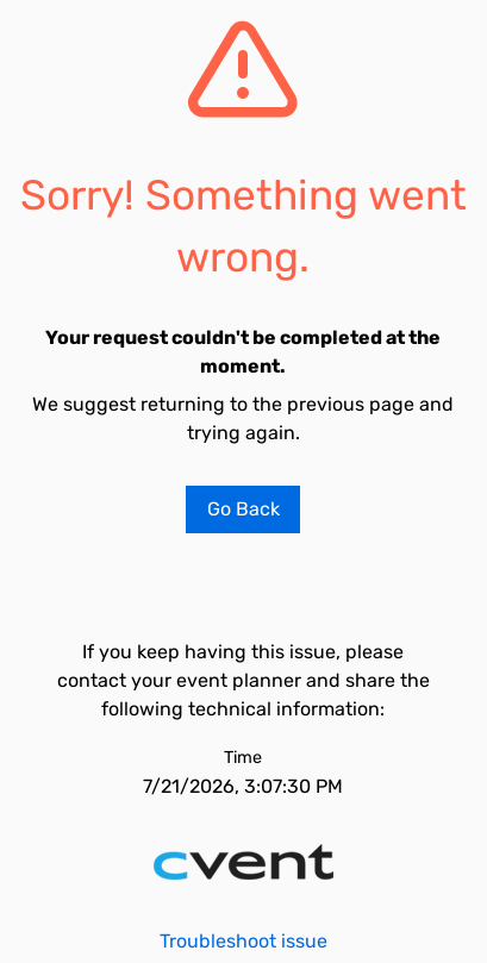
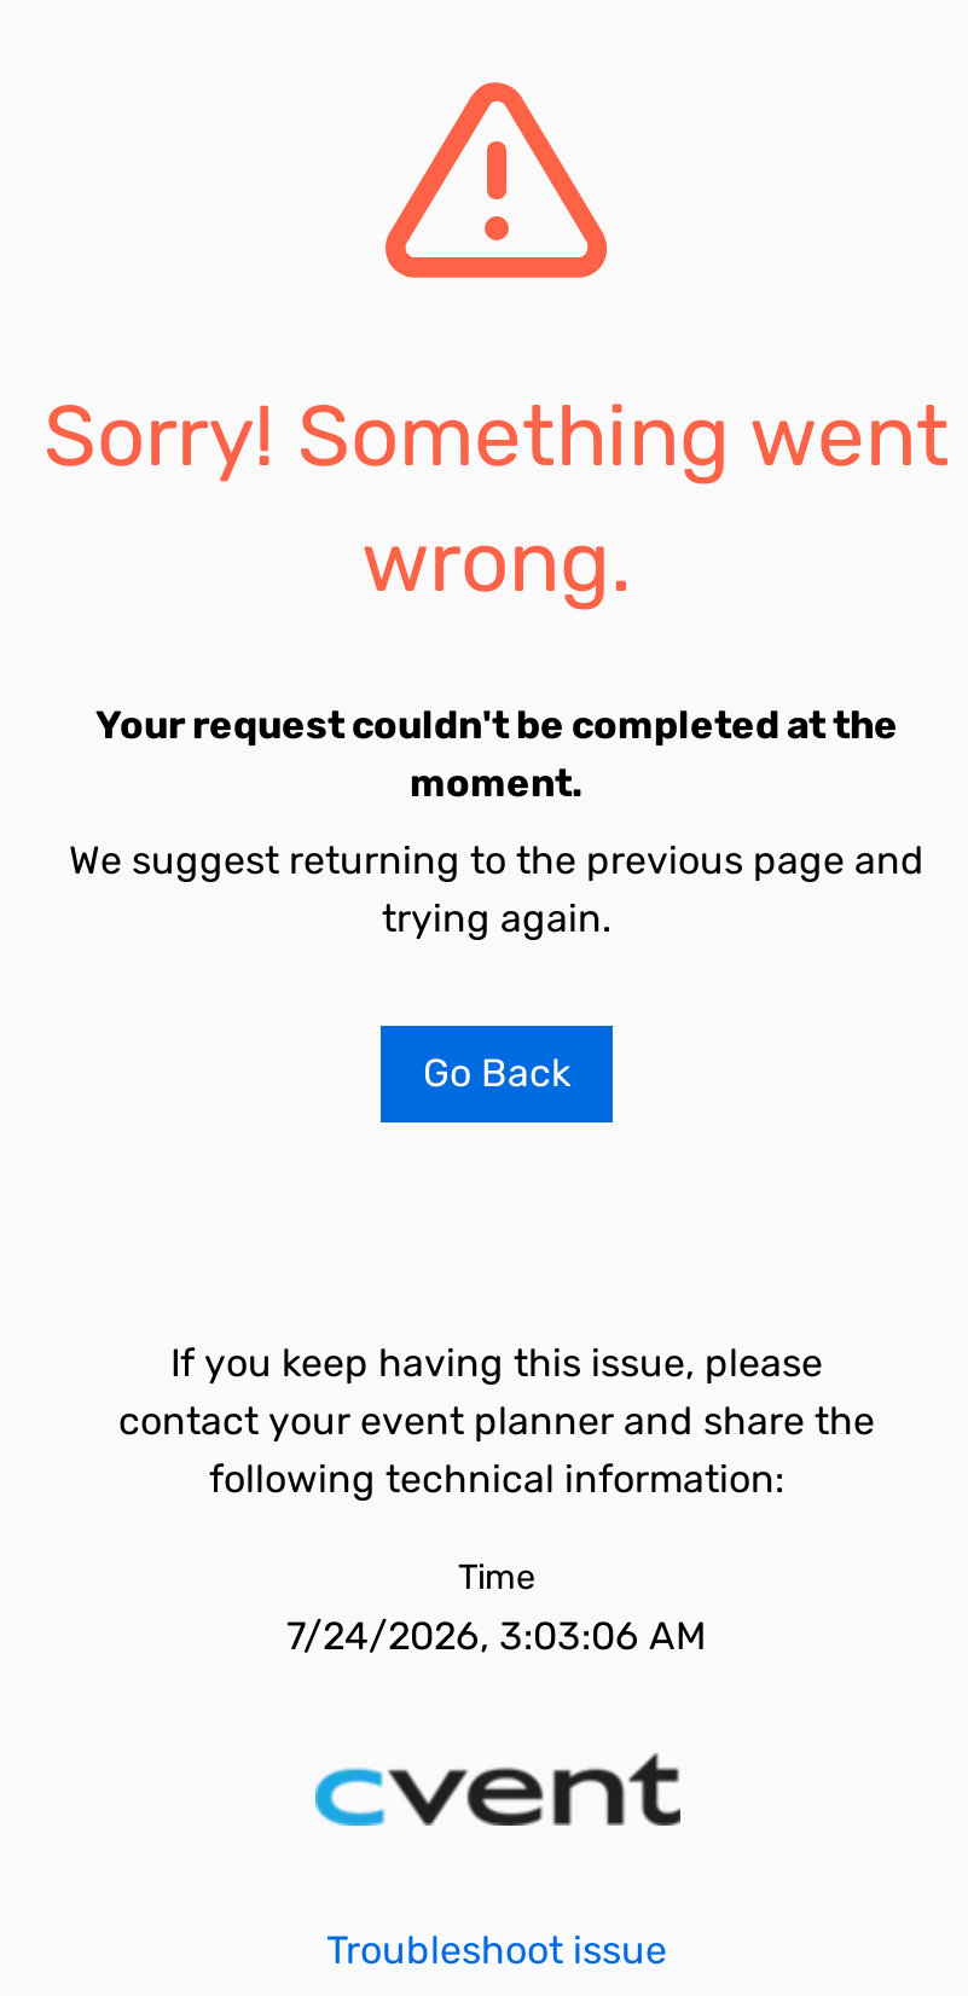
[143,775,343,798] 7/21/2026, 3:07:30 PM -> [286,1613,707,1659] 7/24/2026, 3:03:06 AM

